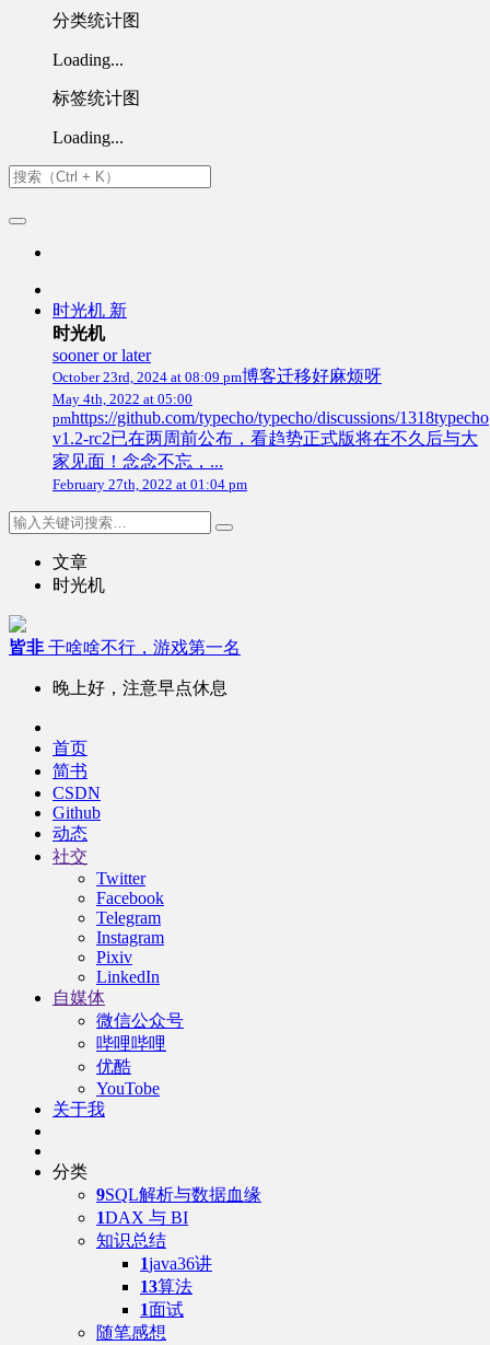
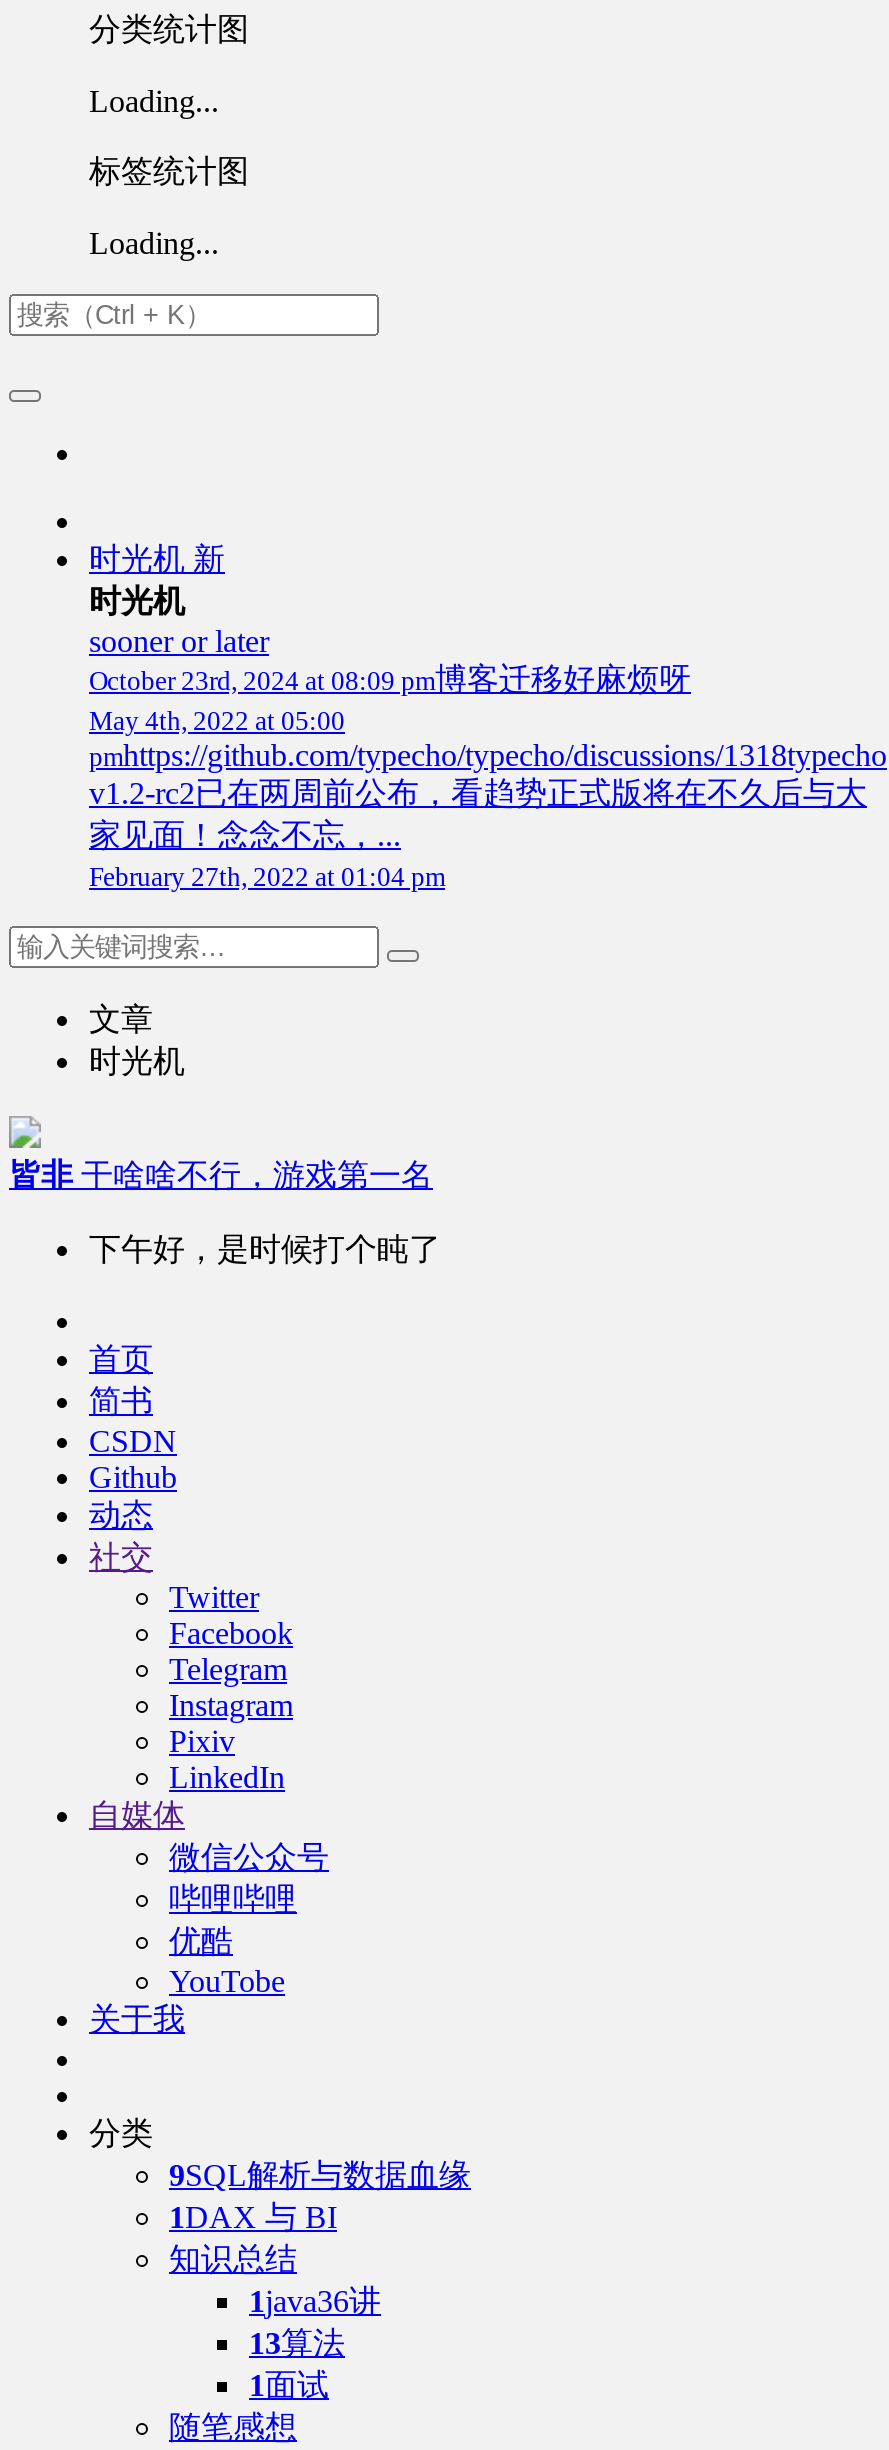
[52,679,227,697] 晚上好，注意早点休息 -> [89,1232,441,1266] 下午好，是时候打个盹了

